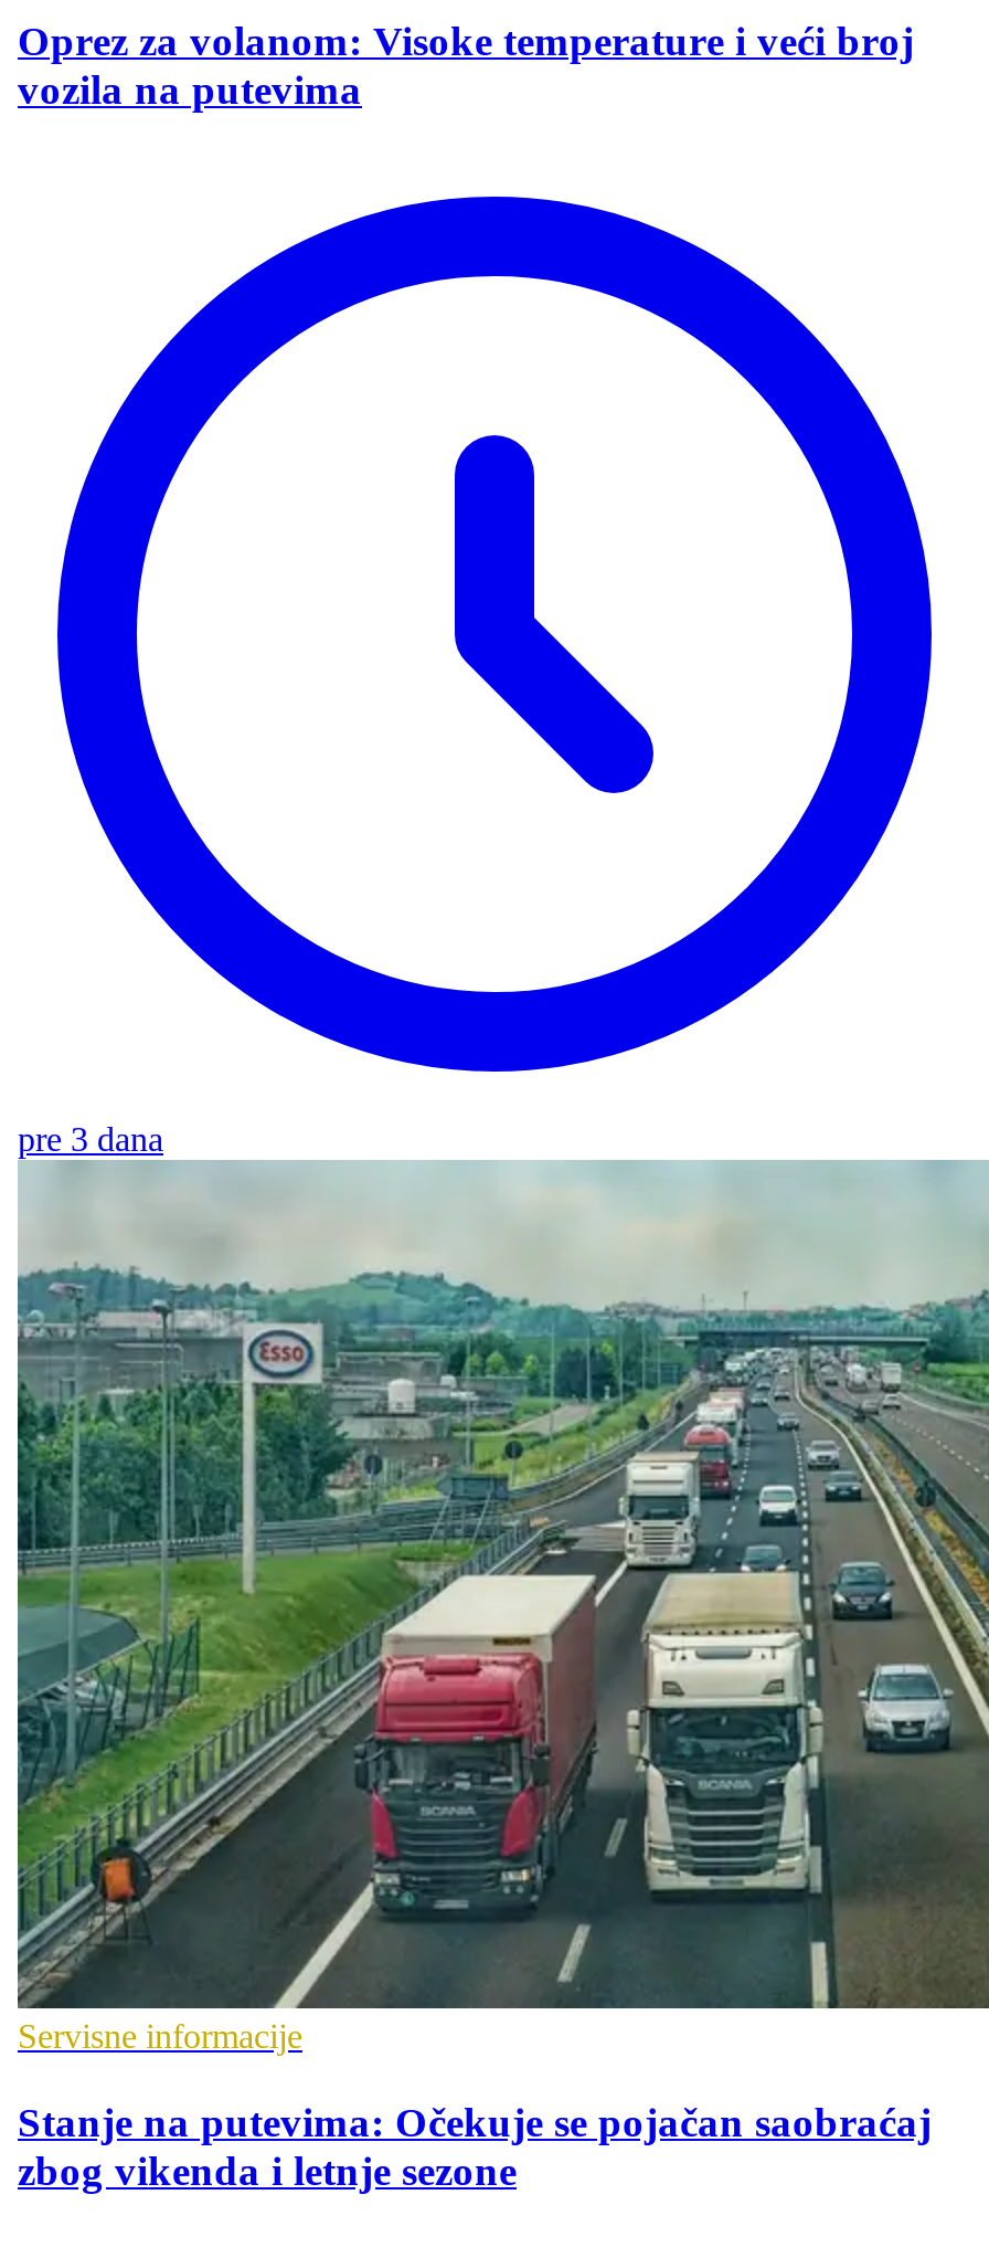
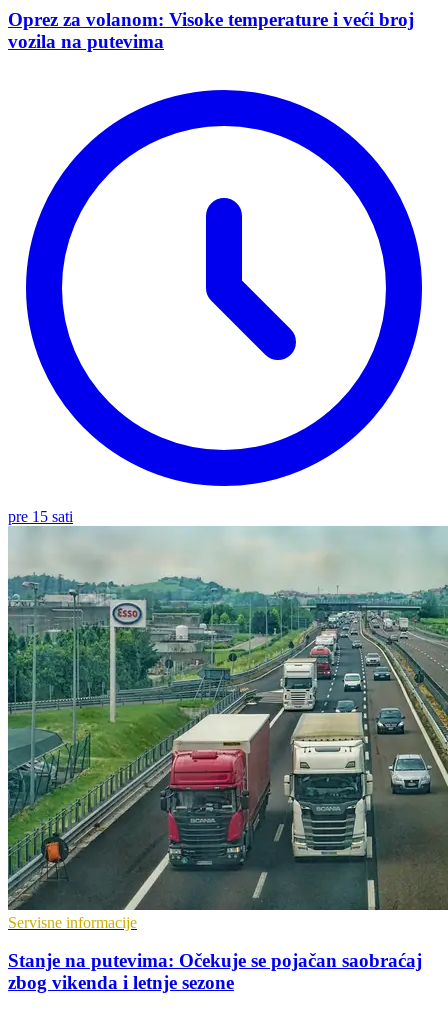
[18,1120,163,1158] pre 3 dana -> [8,507,73,524] pre 15 sati

